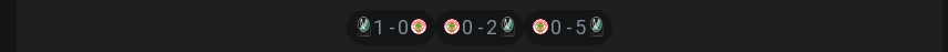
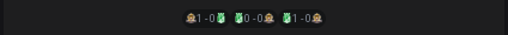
[462,15,586,38] 0 - 2 | 0 - 5 -> [244,12,312,24] 0 - 0 | 1 - 0

